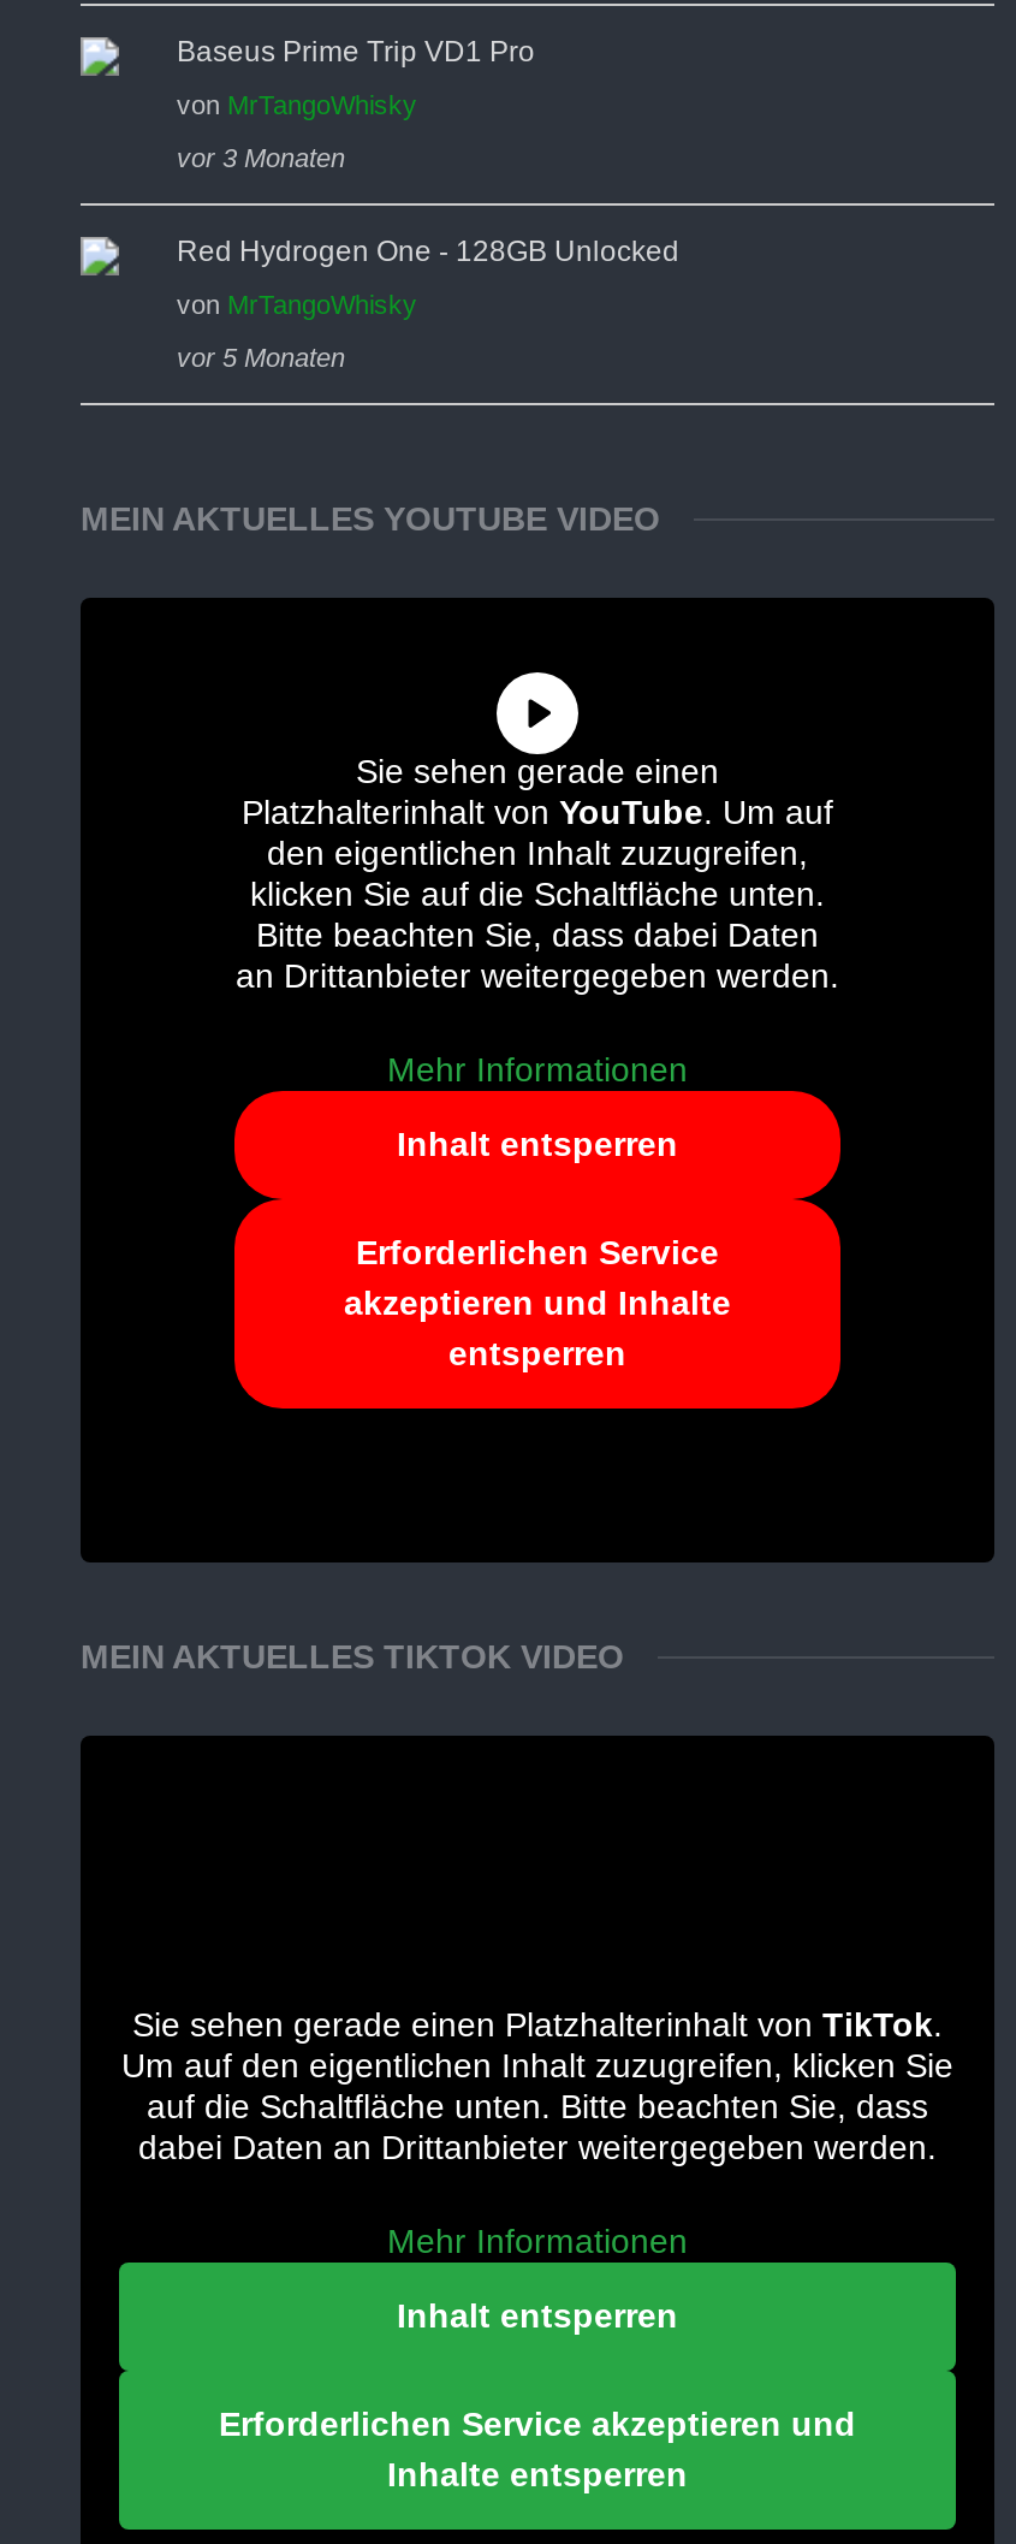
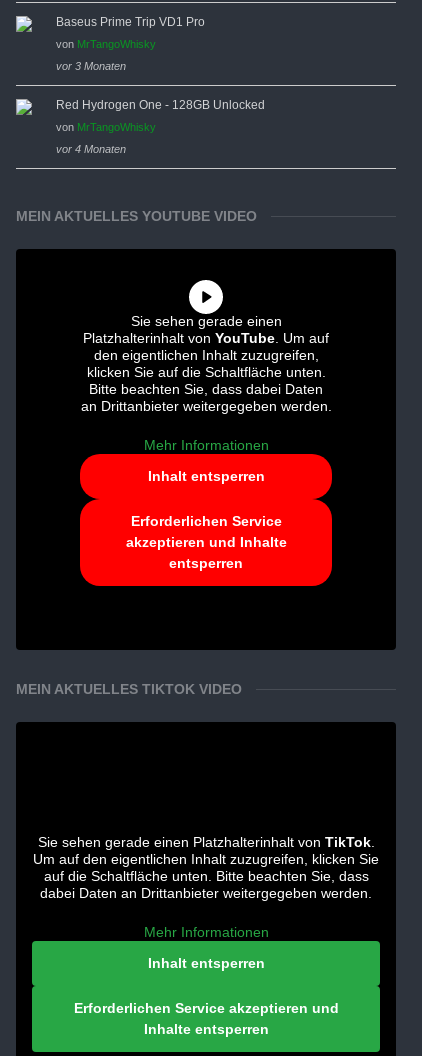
[177,343,345,372] vor 5 Monaten -> [56,143,126,155] vor 4 Monaten

